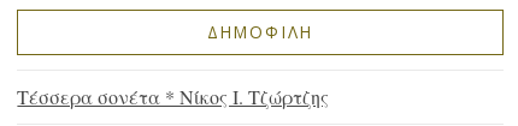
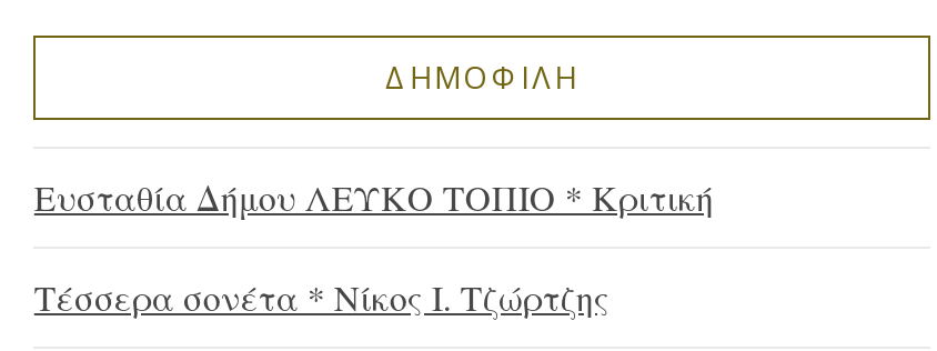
none -> [34,174,714,220] Ευσταθία Δήμου ΛΕΥΚΟ ΤΟΠΙΟ * Κριτική

